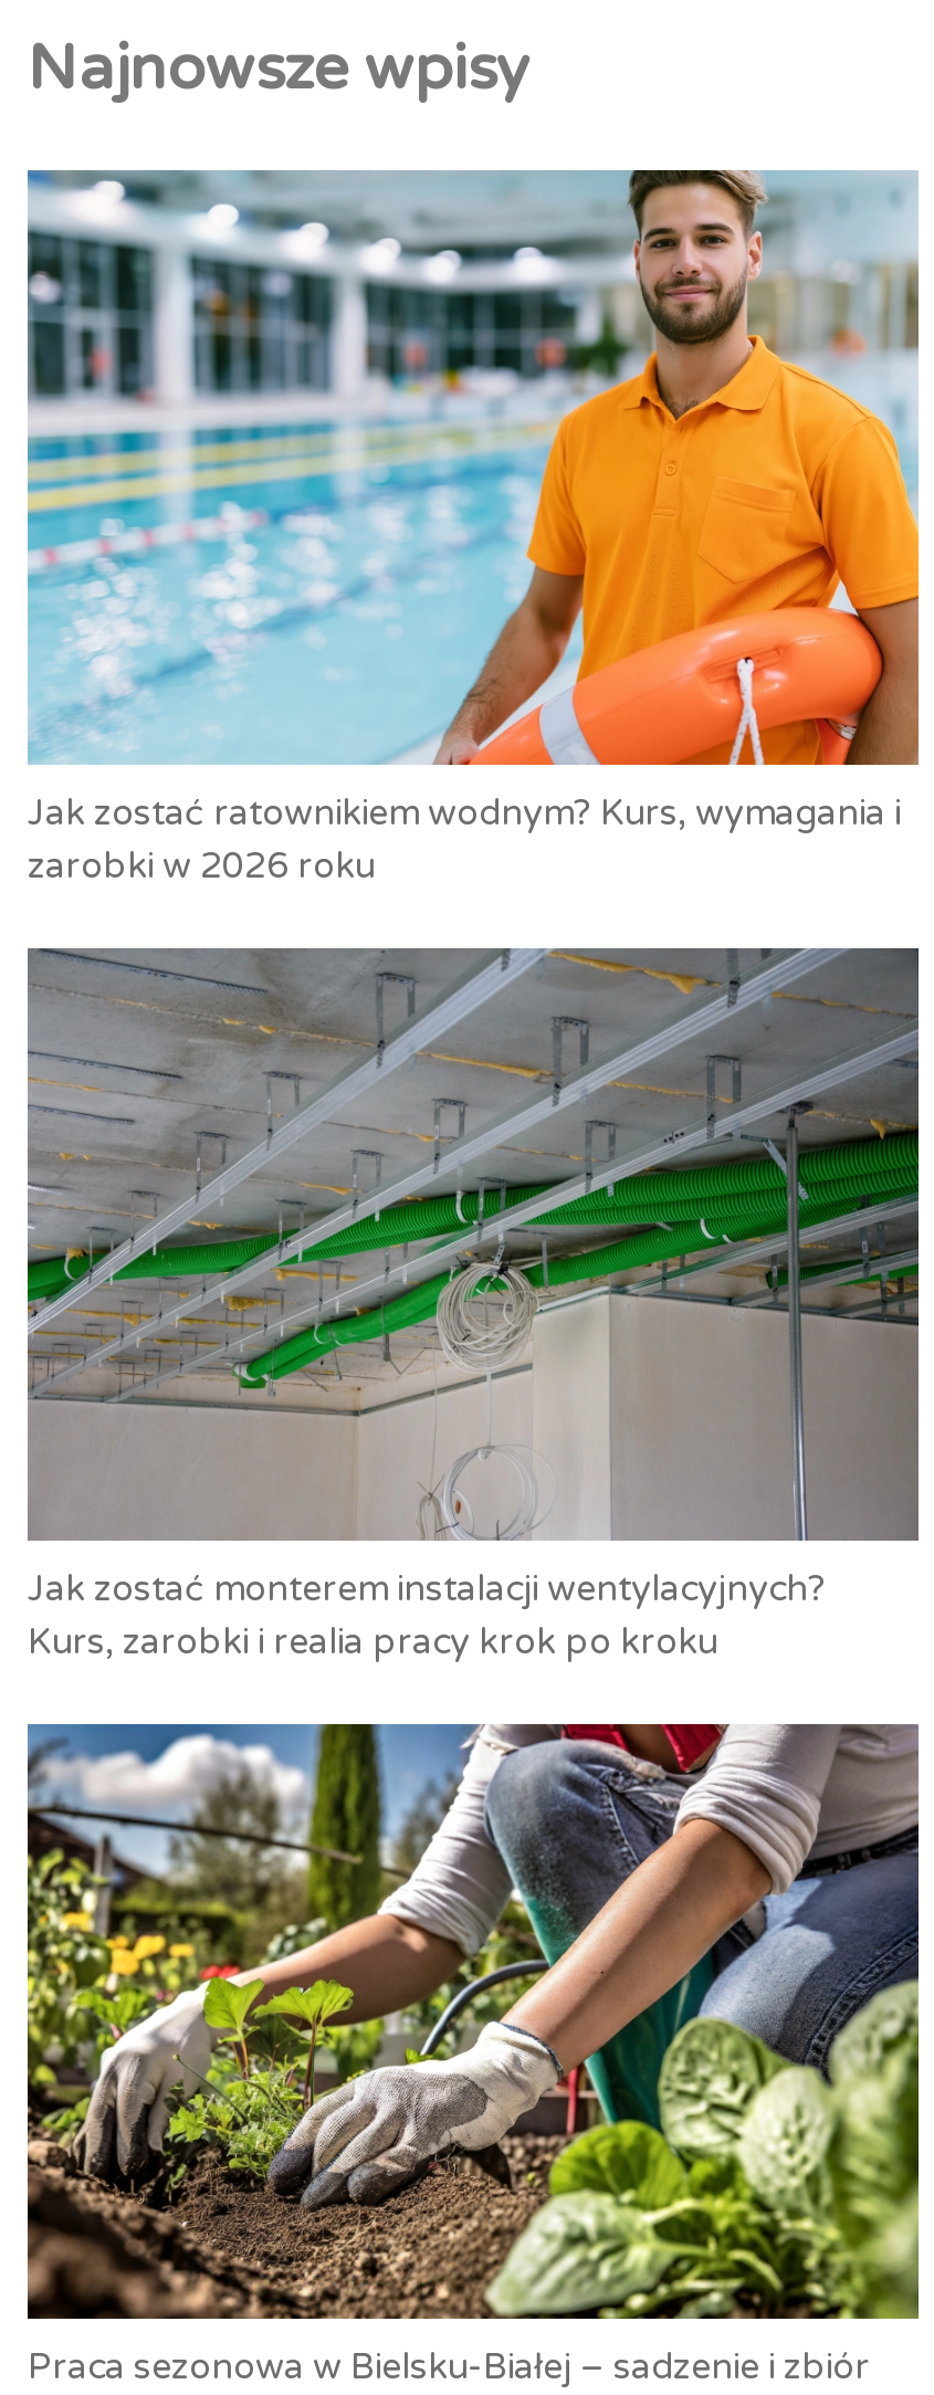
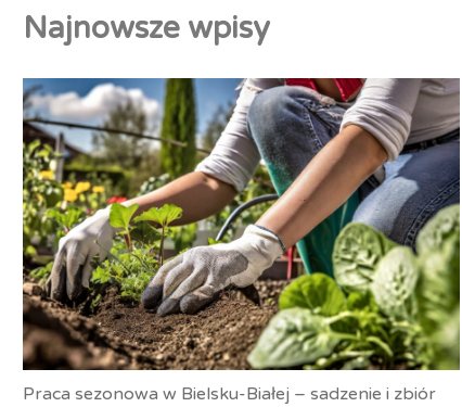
[25,170,921,888] [image] | Jak zostać ratownikiem wodnym? Kurs, wymagania i | zarobki w 2026 roku -> none
[25,946,921,1665] [image] | Jak zostać monterem instalacji wentylacyjnych? | Kurs, zarobki i realia pracy krok po kroku -> none

